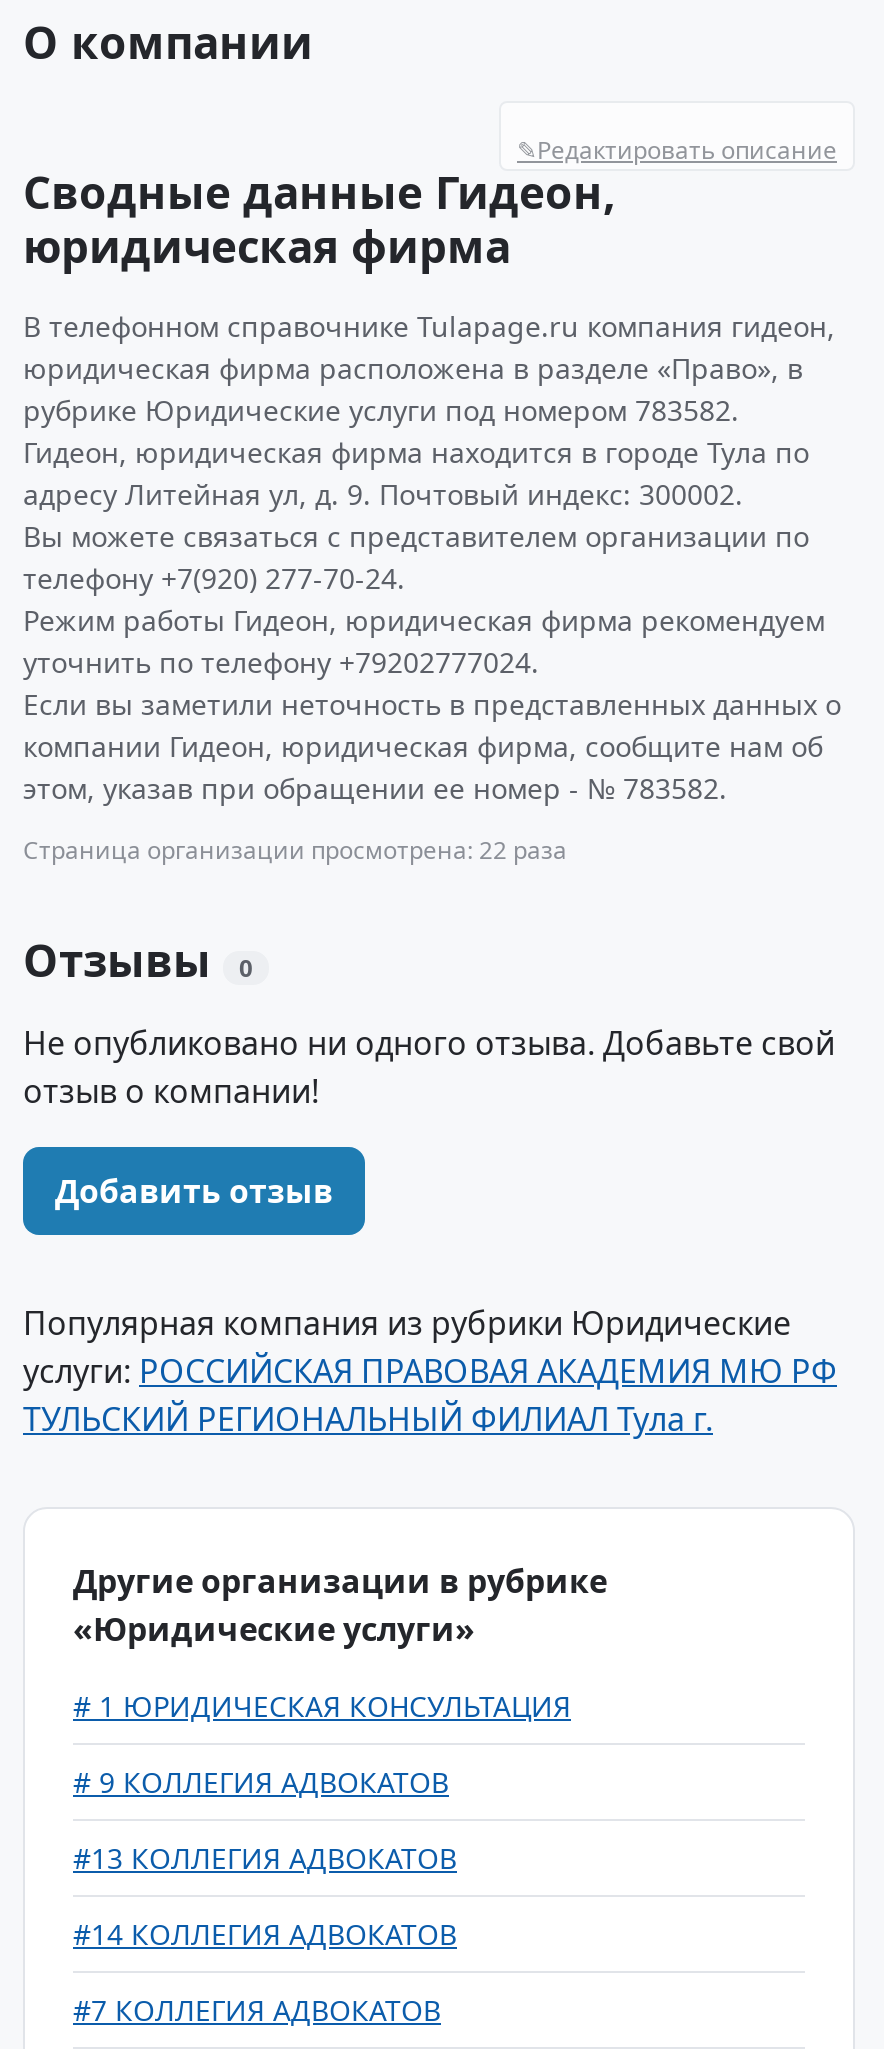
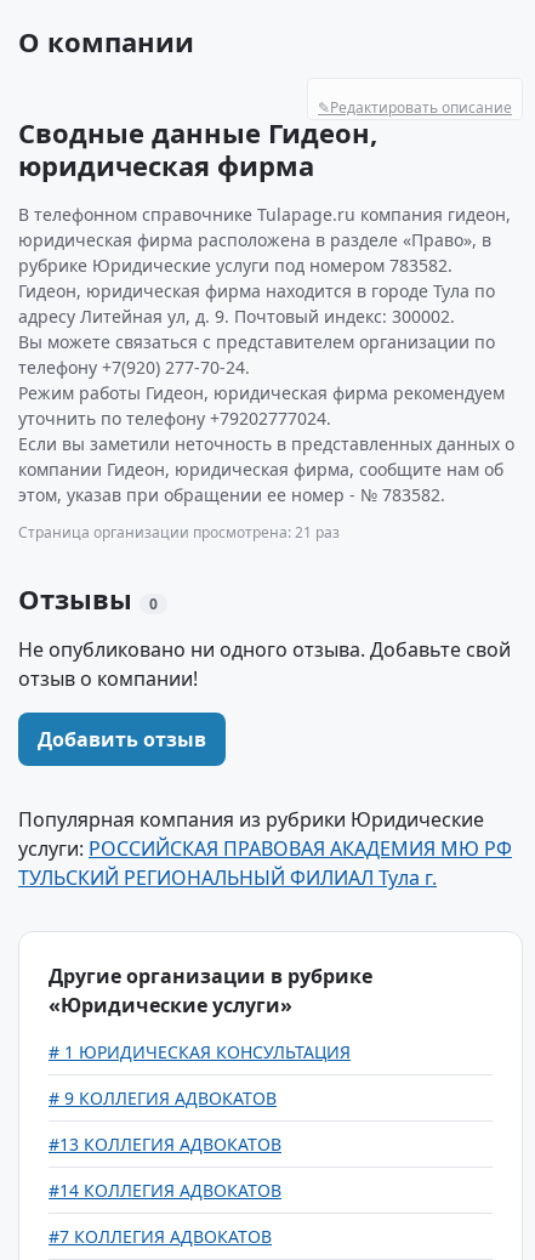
[23,833,567,867] Страница организации просмотрена: 22 раза -> [18,522,340,543] Страница организации просмотрена: 21 раз

